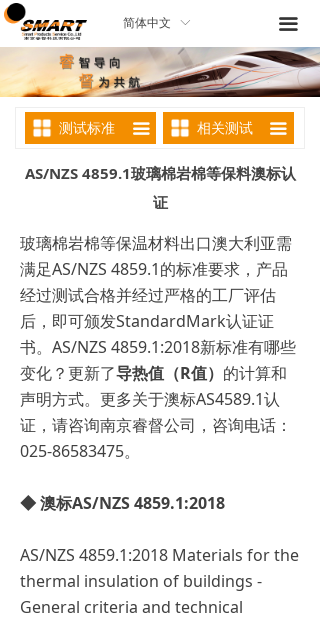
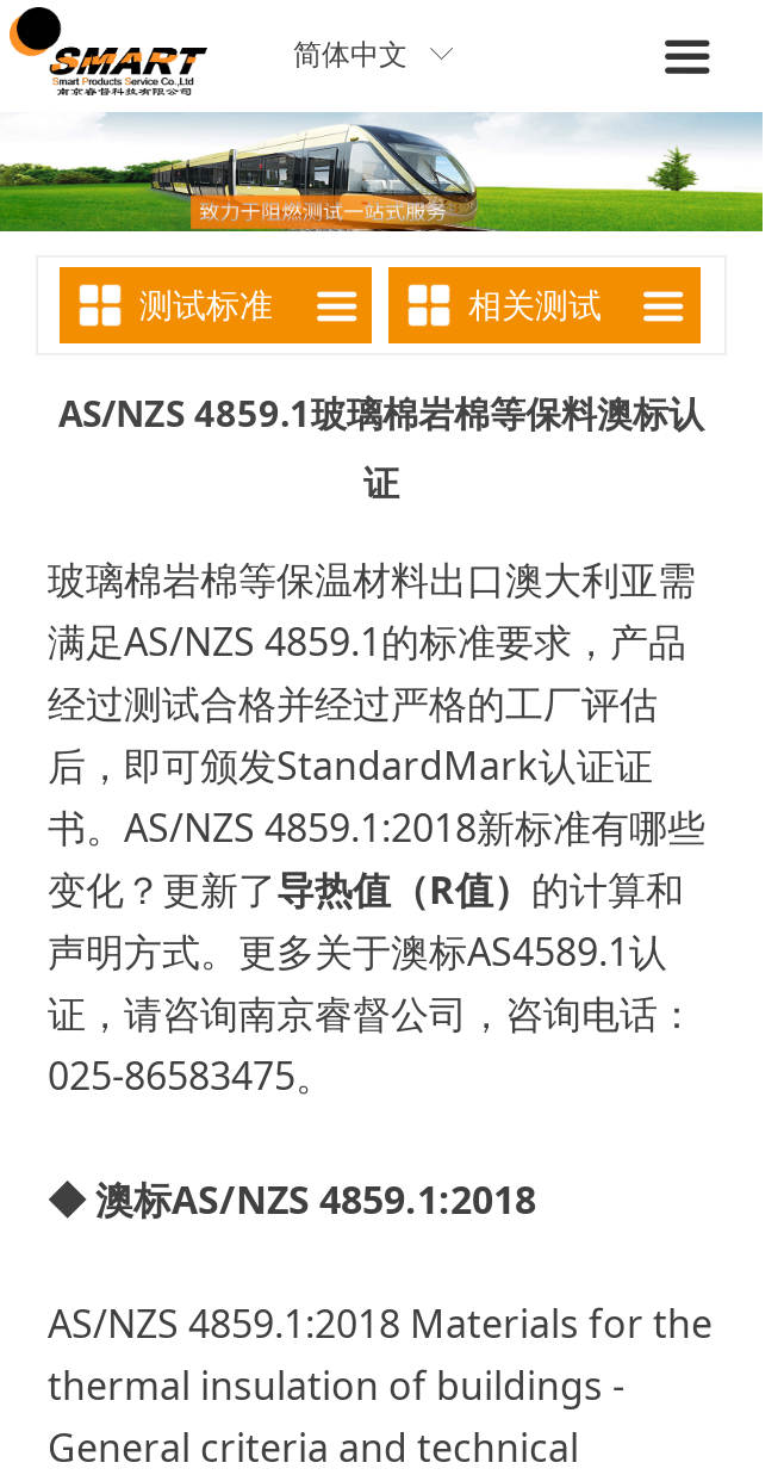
[3,47,321,98] [image] -> [7,112,765,234] [image]

